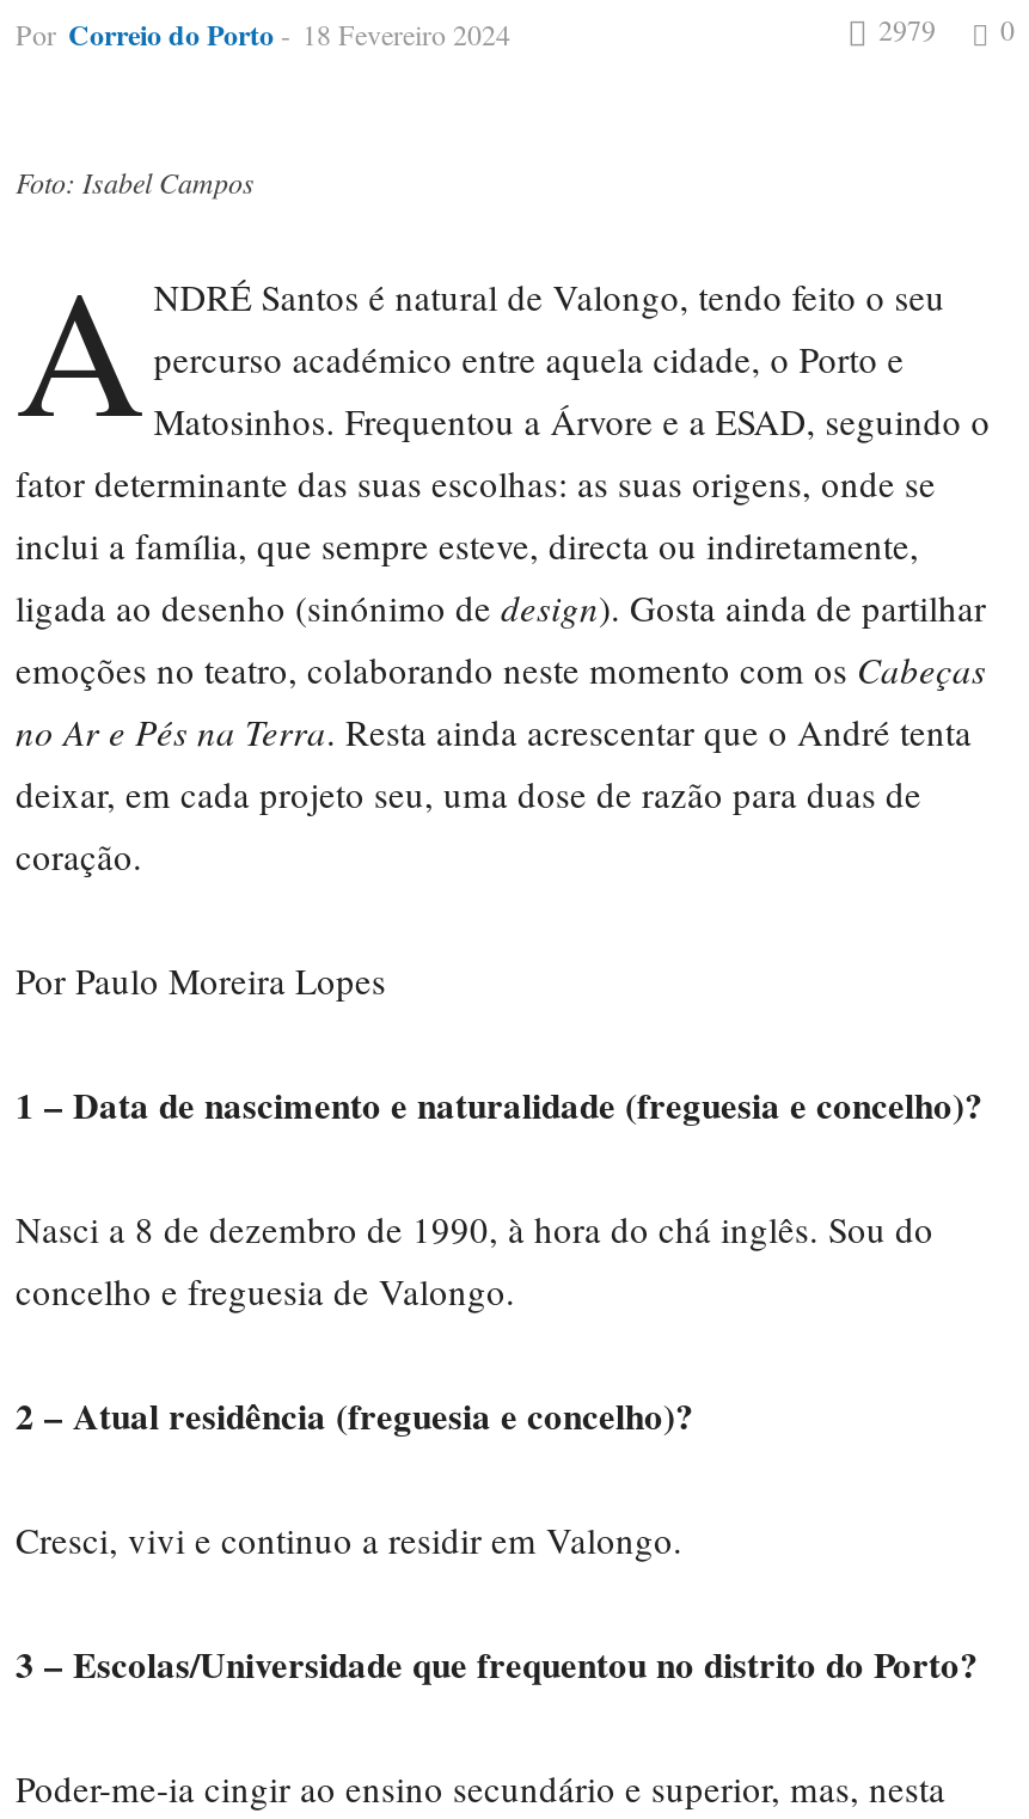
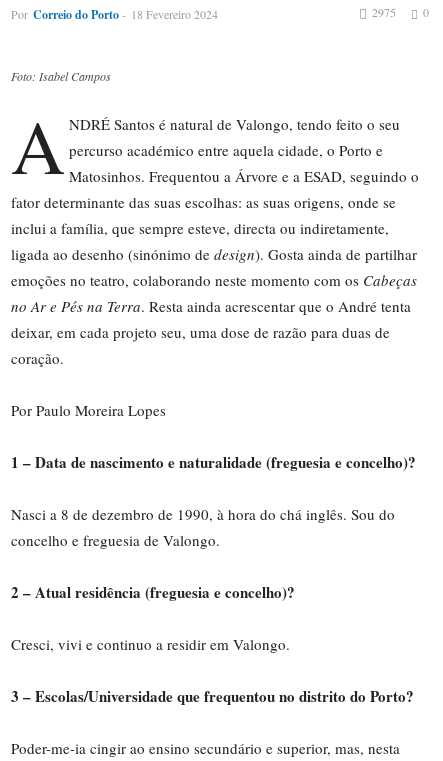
[878,10,1015,48] 2979 0 -> [372,4,429,20] 2975 0

